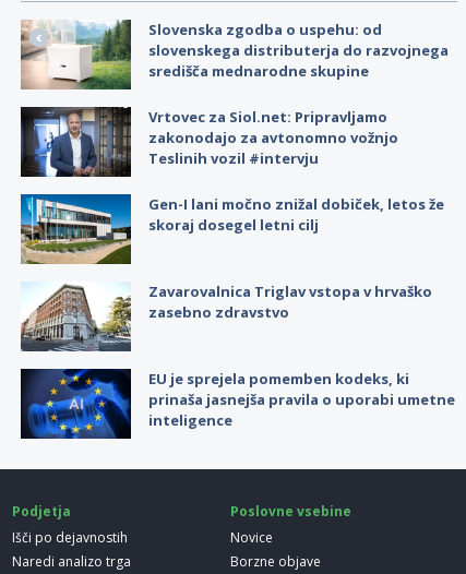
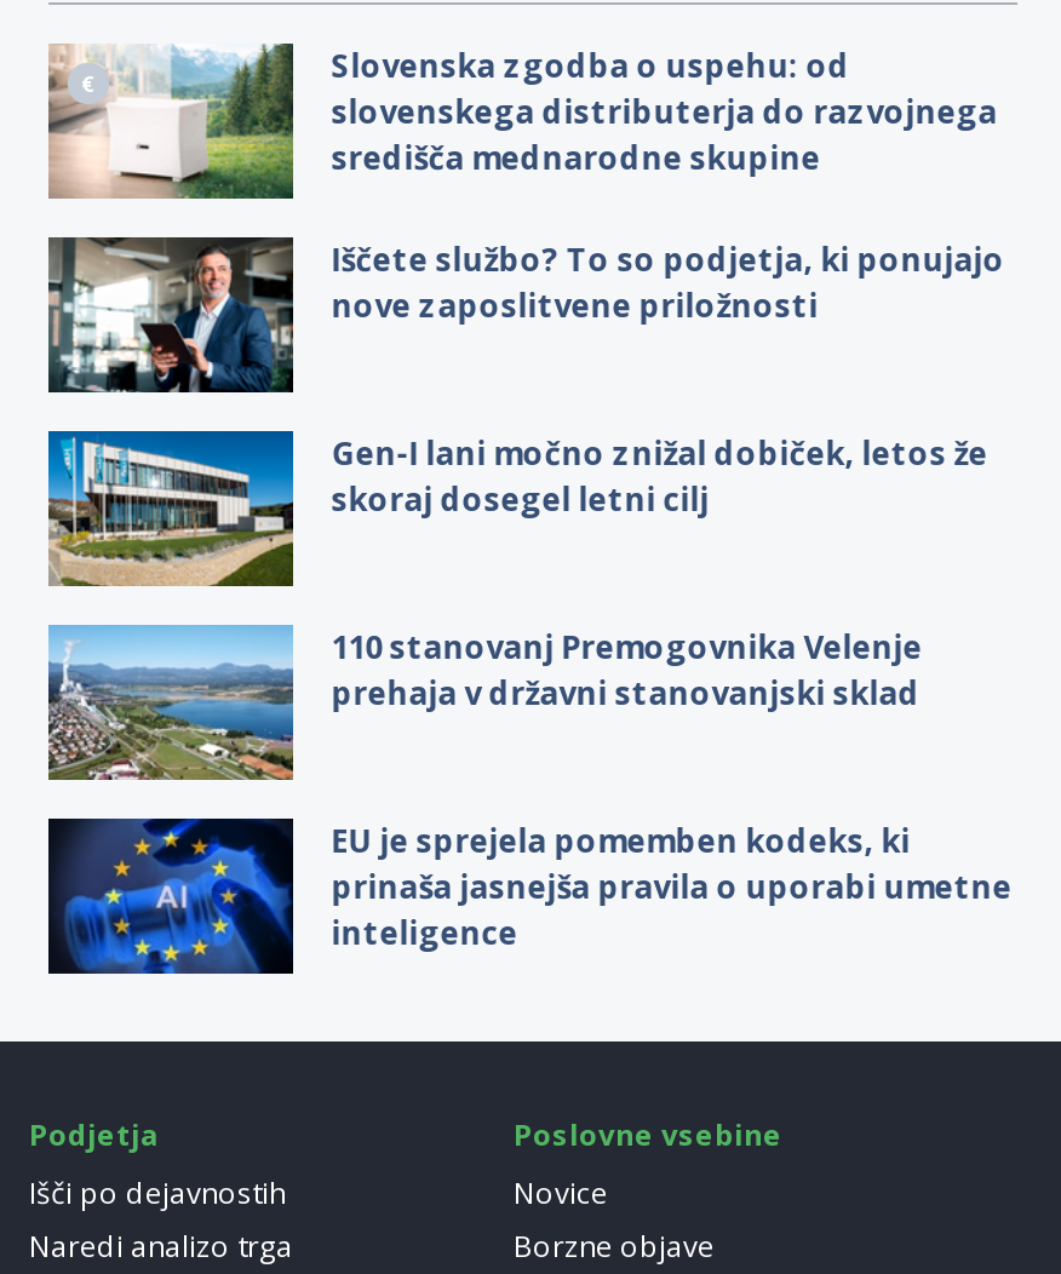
[21,106,398,178] [image] | Vrtovec za Siol.net: Pripravljamo | zakonodajo za avtonomno vožnjo | Teslinih vozil #intervju -> [48,236,1005,395] [image] | Iščete službo? To so podjetja, ki ponujajo | nove zaposlitvene priložnosti
[21,281,432,351] [image] | Zavarovalnica Triglav vstopa v hrvaško | zasebno zdravstvo -> [46,622,922,782] [image] | 110 stanovanj Premogovnika Velenje | prehaja v državni stanovanjski sklad

